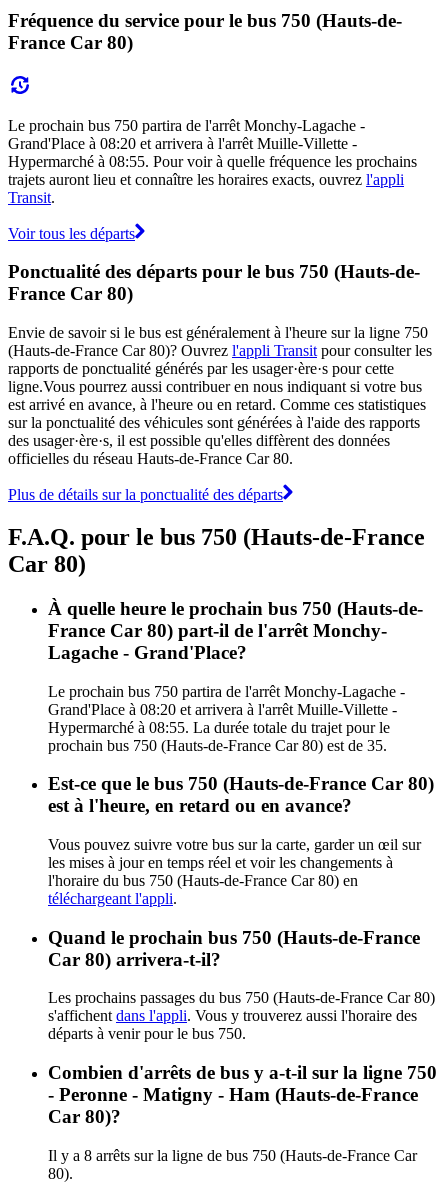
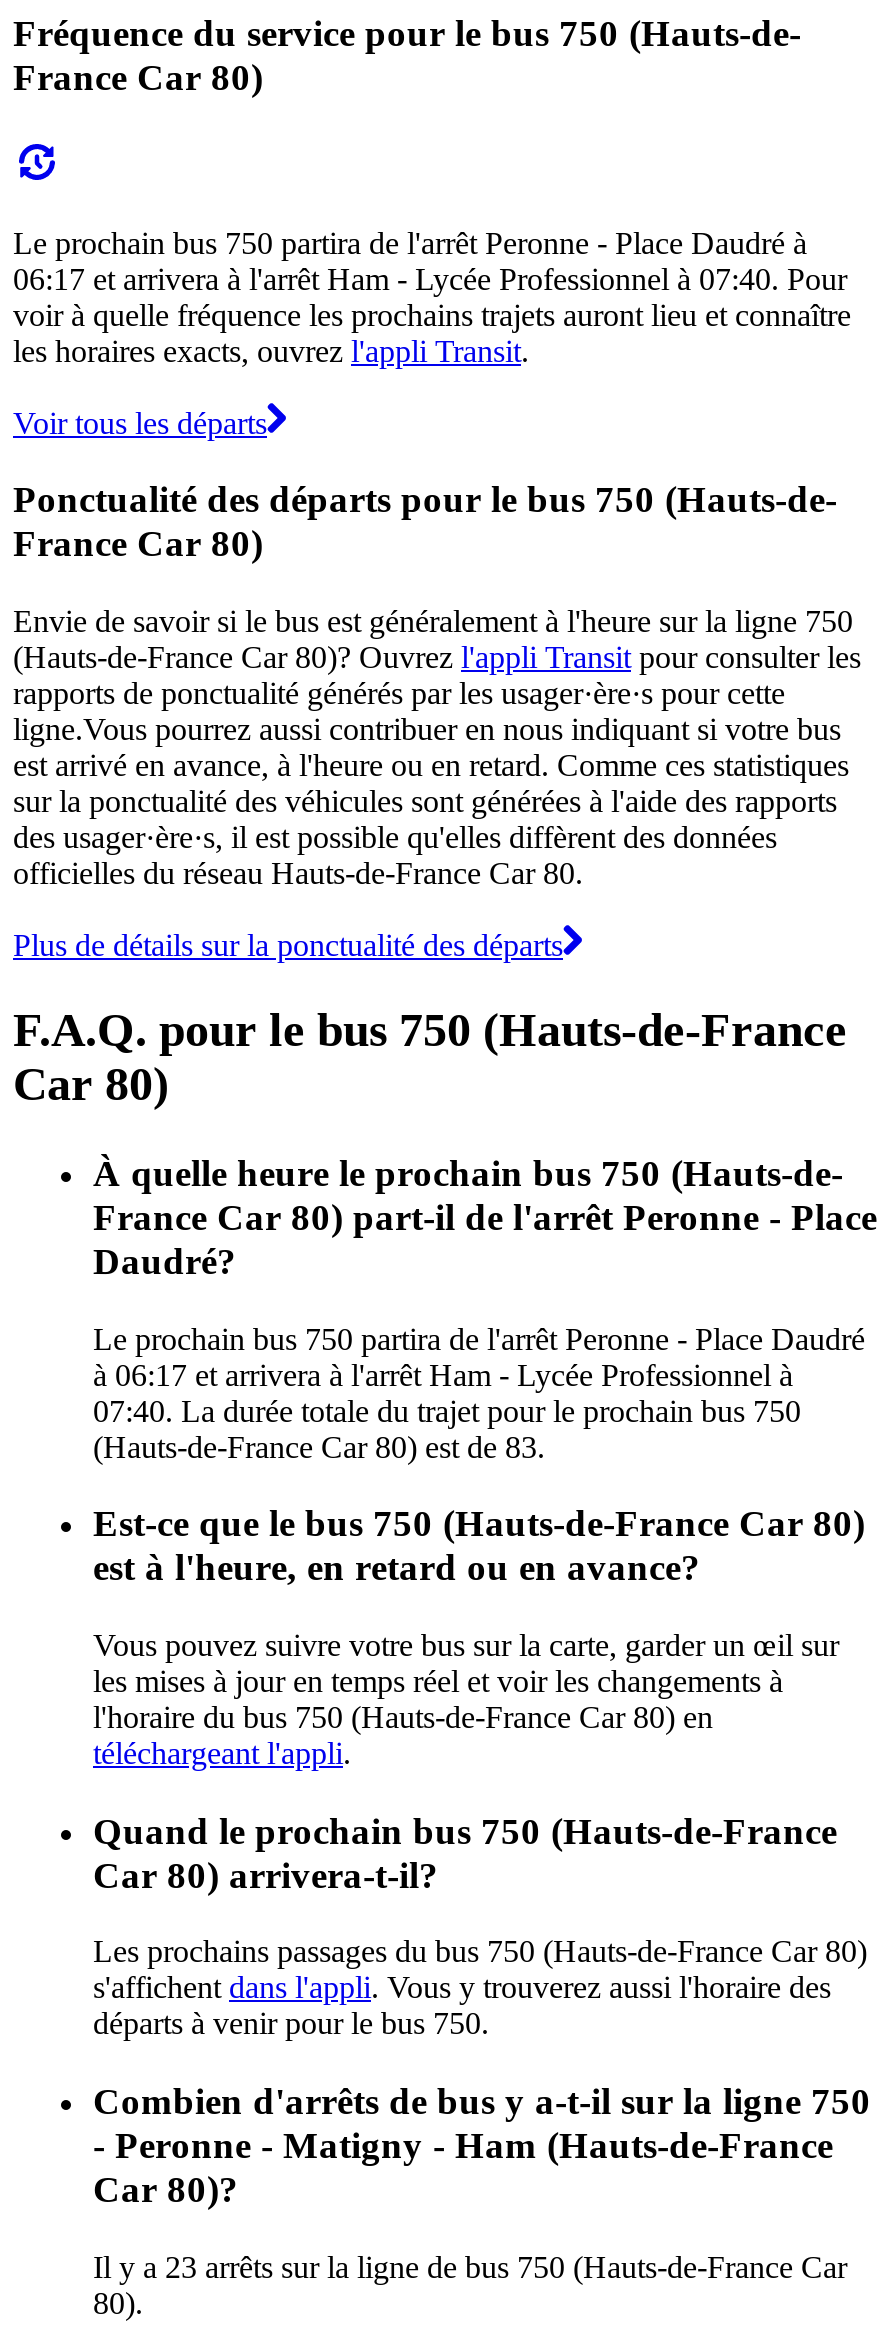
[8,116,417,205] Le prochain bus 750 partira de l'arrêt Monchy-Lagache - | Grand'Place à 08:20 et arrivera à l'arrêt Muille-Villette - | Hypermarché à 08:55. Pour voir à quelle fréquence les prochains | trajets auront lieu et connaître les horaires exacts, ouvrez l'appli | Transit. -> [13,225,851,367] Le prochain bus 750 partira de l'arrêt Peronne - Place Daudré à | 06:17 et arrivera à l'arrêt Ham - Lycée Professionnel à 07:40. Pour | voir à quelle fréquence les prochains trajets auront lieu et connaître | les horaires exacts, ouvrez l'appli Transit.
[48,620,387,663] France Car 80) part-il de l'arrêt Monchy- | Lagache - Grand'Place? -> [93,1196,877,1282] France Car 80) part-il de l'arrêt Peronne - Place | Daudré?
[48,682,405,753] Le prochain bus 750 partira de l'arrêt Monchy-Lagache - | Grand'Place à 08:20 et arrivera à l'arrêt Muille-Villette - | Hypermarché à 08:55. La durée totale du trajet pour le | prochain bus 750 (Hauts-de-France Car 80) est de 35. -> [93,1321,865,1463] Le prochain bus 750 partira de l'arrêt Peronne - Place Daudré | à 06:17 et arrivera à l'arrêt Ham - Lycée Professionnel à | 07:40. La durée totale du trajet pour le prochain bus 750 | (Hauts-de-France Car 80) est de 83.
[48,1147,417,1164] Il y a 8 arrêts sur la ligne de bus 750 (Hauts-de-France Car -> [93,2250,847,2284] Il y a 23 arrêts sur la ligne de bus 750 (Hauts-de-France Car

